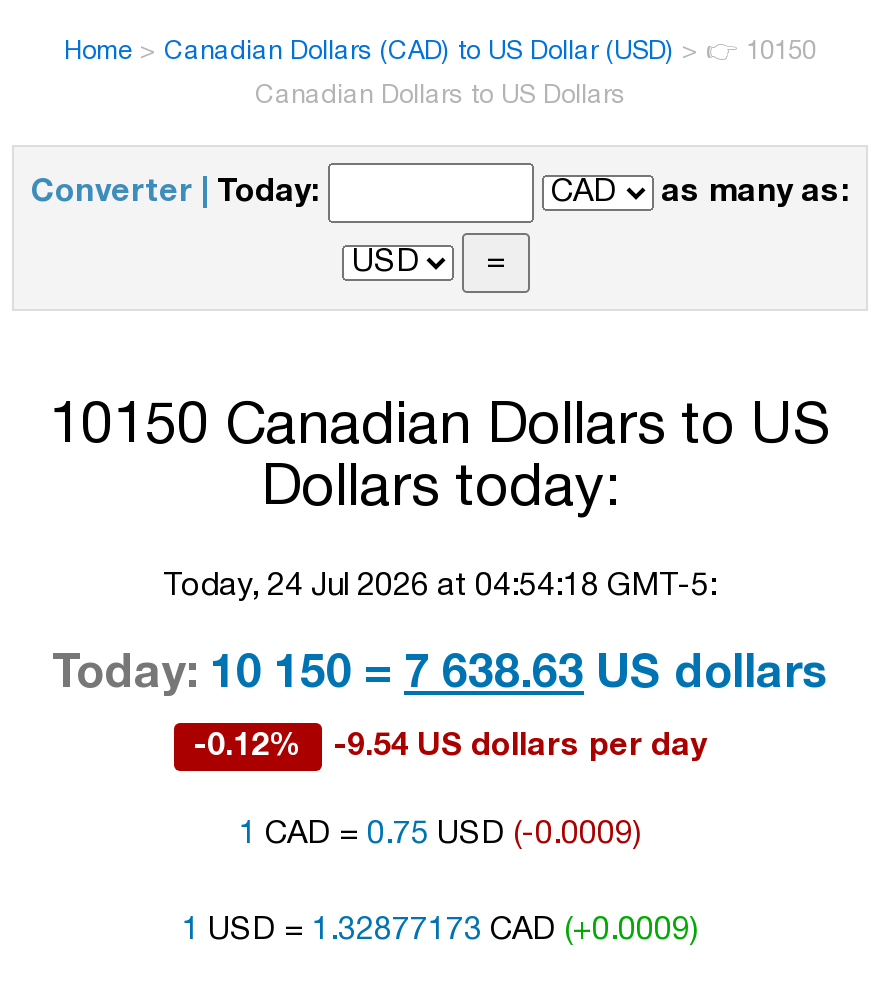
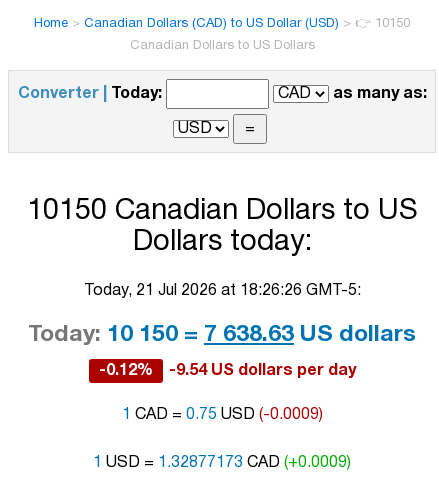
[163,573,717,601] Today, 24 Jul 2026 at 04:54:18 GMT-5: -> [83,284,360,298] Today, 21 Jul 2026 at 18:26:26 GMT-5:

